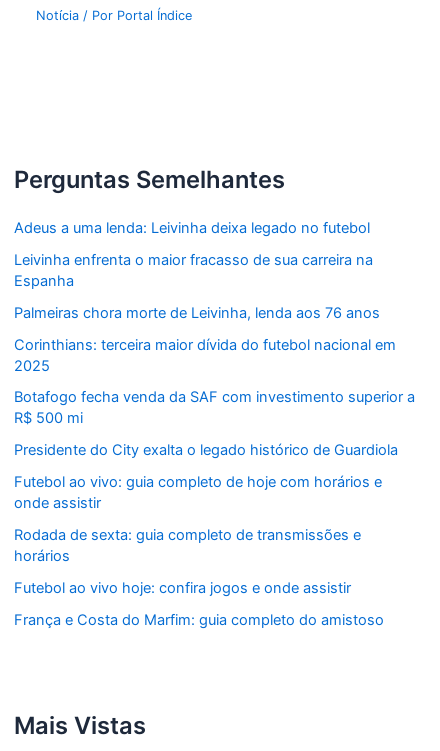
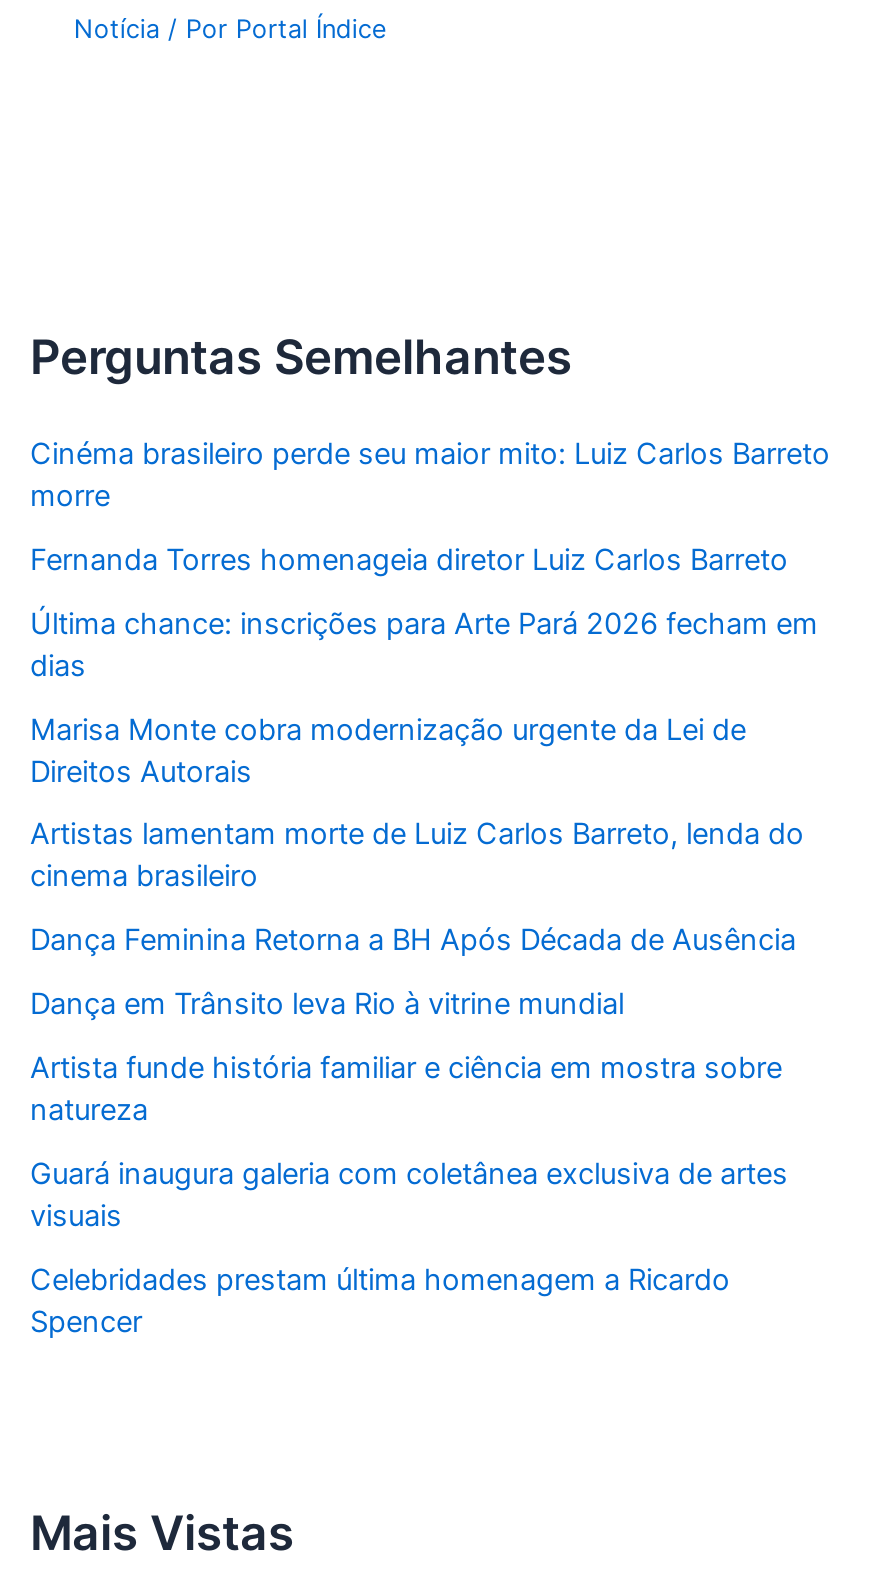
[14,219,370,237] Adeus a uma lenda: Leivinha deixa legado no futebol -> [30,435,830,513] Cinéma brasileiro perde seu maior mito: Luiz Carlos Barreto | morre
[14,251,373,290] Leivinha enfrenta o maior fracasso de sua carreira na | Espanha -> [30,541,788,577] Fernanda Torres homenageia diretor Luiz Carlos Barreto
[14,304,380,322] Palmeiras chora morte de Leivinha, lenda aos 76 anos -> [30,605,818,683] Última chance: inscrições para Arte Pará 2026 fecham em | dias
[14,335,396,374] Corinthians: terceira maior dívida do futebol nacional em | 2025 -> [30,711,746,789] Marisa Monte cobra modernização urgente da Lei de | Direitos Autorais
[14,388,415,427] Botafogo fecha venda da SAF com investimento superior a | R$ 500 mi -> [30,817,804,895] Artistas lamentam morte de Luiz Carlos Barreto, lenda do | cinema brasileiro
[14,441,398,459] Presidente do City exalta o legado histórico de Guardiola -> [30,923,796,959] Dança Feminina Retorna a BH Após Década de Ausência
[14,473,382,512] Futebol ao vivo: guia completo de hoje com horários e | onde assistir -> [30,987,624,1023] Dança em Trânsito leva Rio à vitrine mundial
[14,526,361,565] Rodada de sexta: guia completo de transmissões e | horários -> [30,1051,782,1129] Artista funde história familiar e ciência em mostra sobre | natureza
[14,579,351,597] Futebol ao vivo hoje: confira jogos e onde assistir -> [30,1156,788,1234] Guará inaugura galeria com coletânea exclusiva de artes | visuais
[14,611,384,629] França e Costa do Marfim: guia completo do amistoso -> [30,1262,730,1340] Celebridades prestam última homenagem a Ricardo | Spencer

